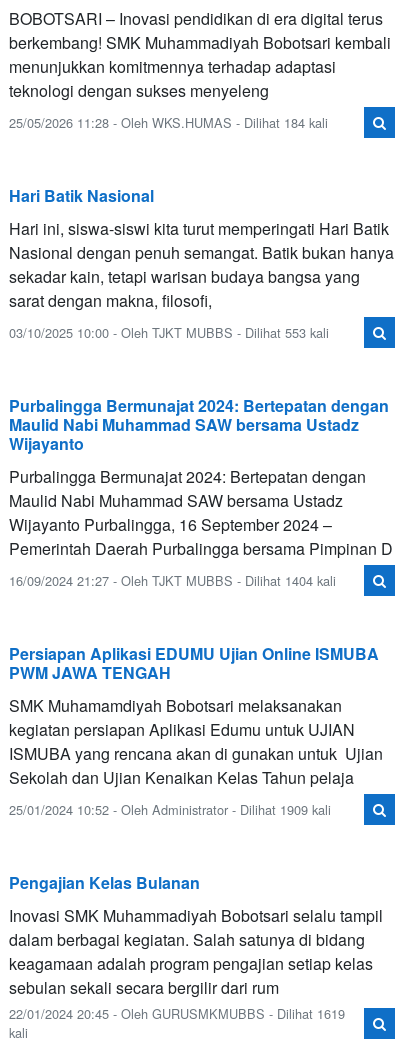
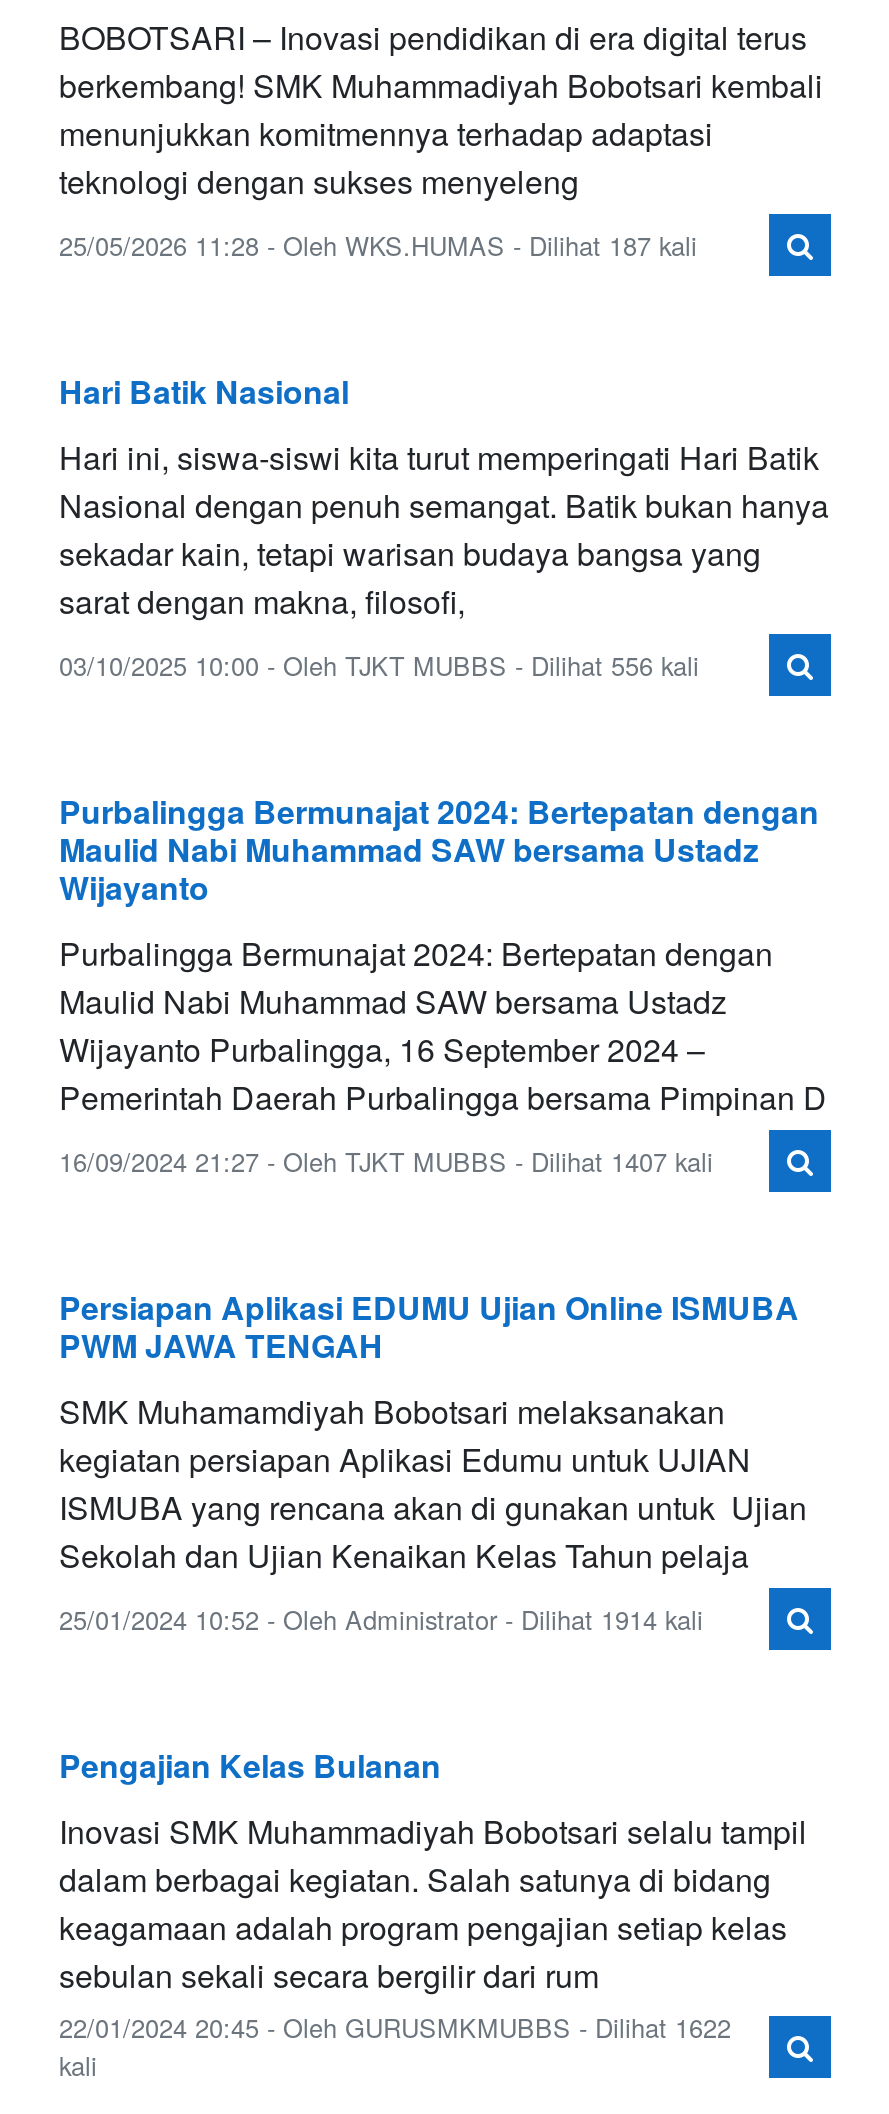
[9,113,328,132] 25/05/2026 11:28 - Oleh WKS.HUMAS - Dilihat 184 kali -> [59,226,697,264] 25/05/2026 11:28 - Oleh WKS.HUMAS - Dilihat 187 kali
[9,323,329,342] 03/10/2025 10:00 - Oleh TJKT MUBBS - Dilihat 553 kali -> [59,646,699,684] 03/10/2025 10:00 - Oleh TJKT MUBBS - Dilihat 556 kali
[9,571,336,590] 16/09/2024 21:27 - Oleh TJKT MUBBS - Dilihat 1404 kali -> [59,1142,713,1180] 16/09/2024 21:27 - Oleh TJKT MUBBS - Dilihat 1407 kali
[9,800,331,819] 25/01/2024 10:52 - Oleh Administrator - Dilihat 1909 kali -> [59,1600,703,1638] 25/01/2024 10:52 - Oleh Administrator - Dilihat 1914 kali
[9,1004,345,1023] 22/01/2024 20:45 - Oleh GURUSMKMUBBS - Dilihat 1619 -> [59,2008,731,2046] 22/01/2024 20:45 - Oleh GURUSMKMUBBS - Dilihat 1622

